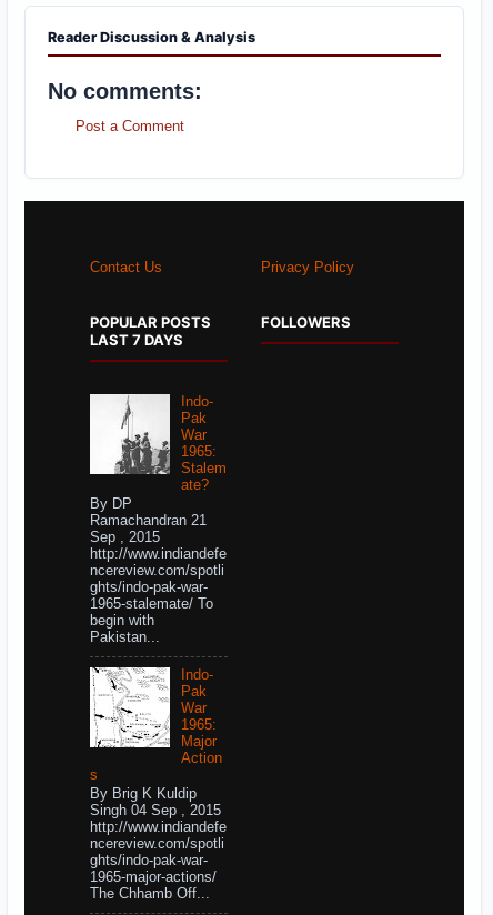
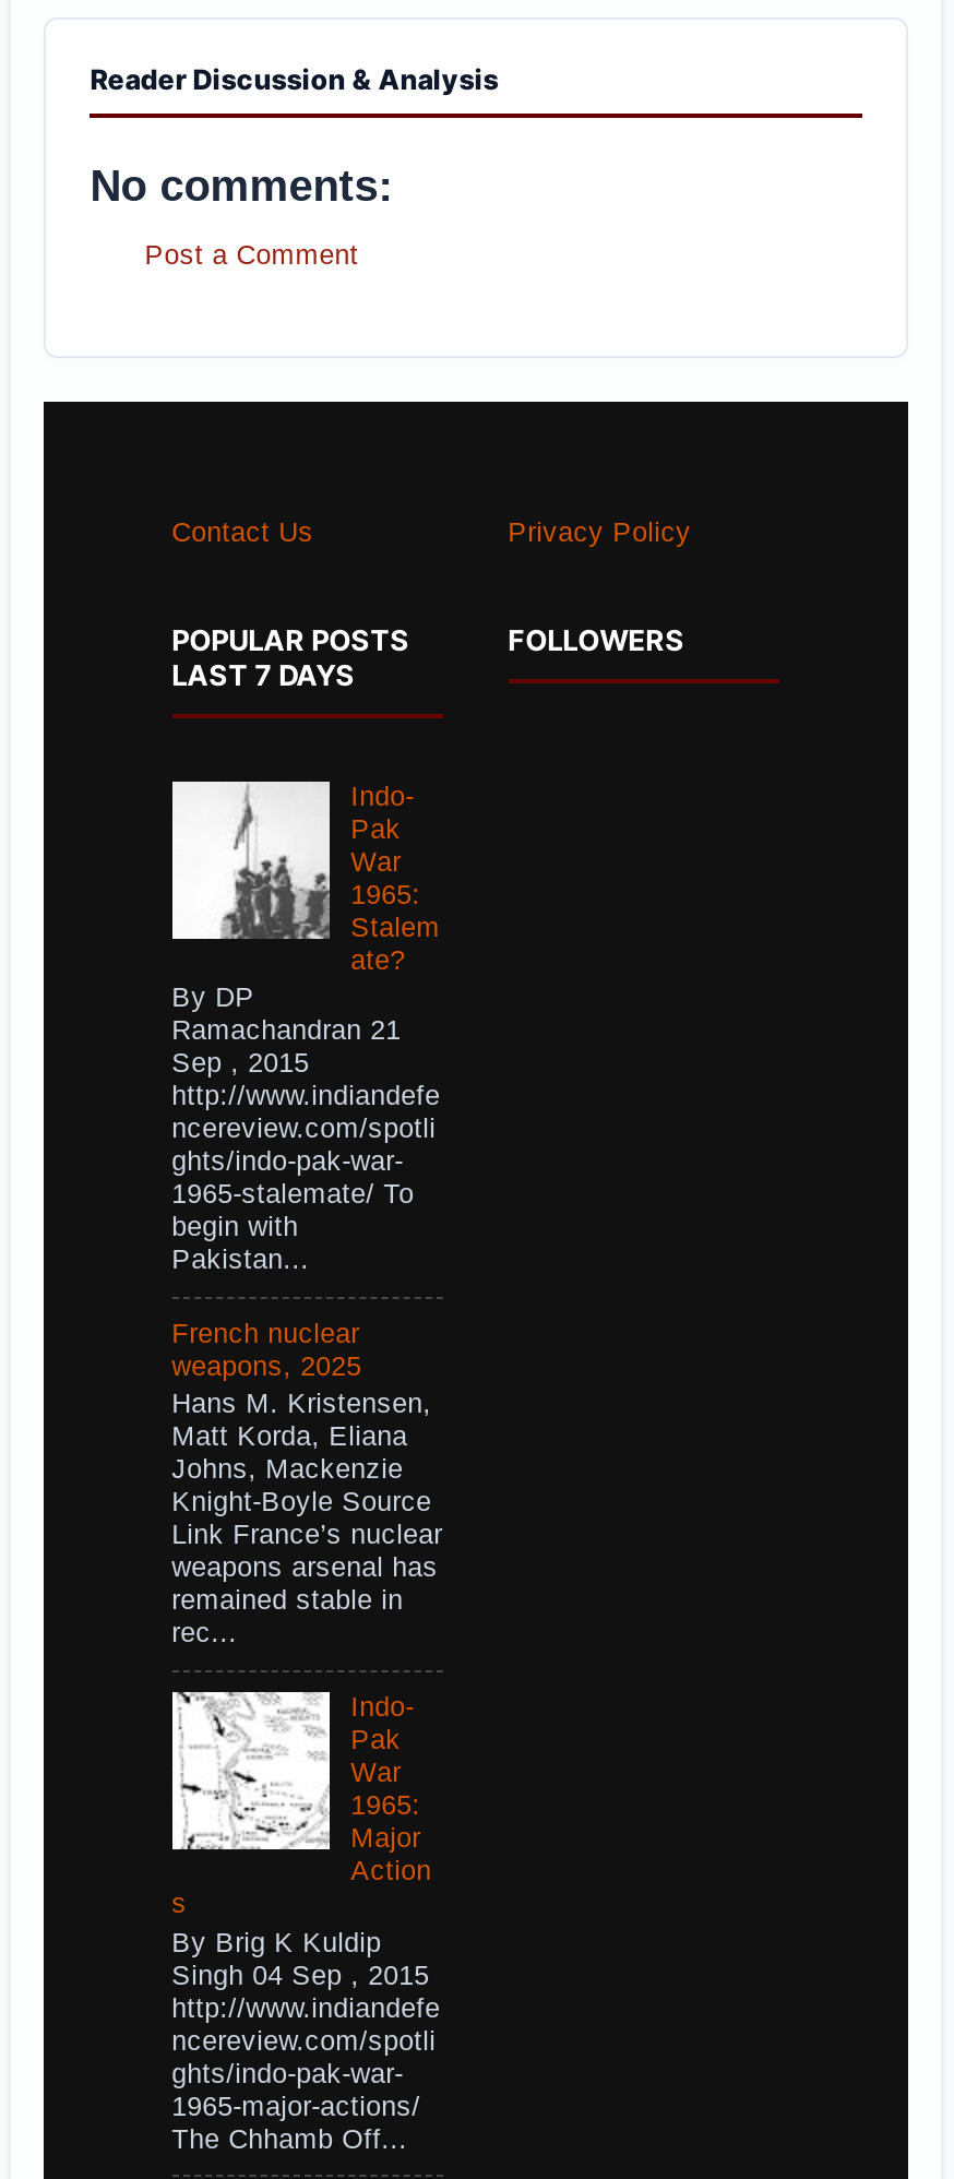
none -> [172,1319,442,1650] French nuclear | weapons, 2025 | Hans M. Kristensen, | Matt Korda, Eliana | Johns, Mackenzie | Knight-Boyle Source | Link France’s nuclear | weapons arsenal has | remained stable in | rec...

